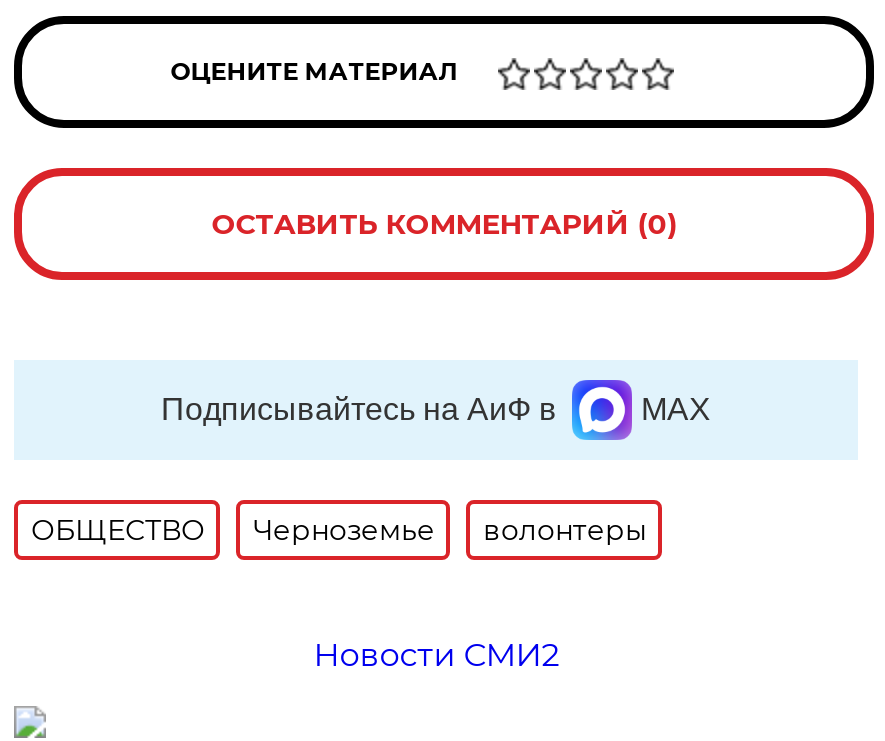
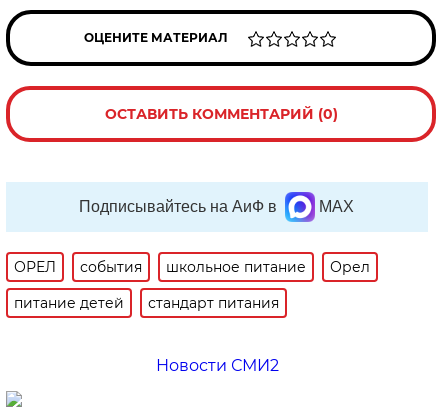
[31,512,647,548] ОБЩЕСТВО | Черноземье | волонтеры -> [14,258,370,312] ОРЕЛ | события | школьное питание | Орел | питание детей | стандарт питания

